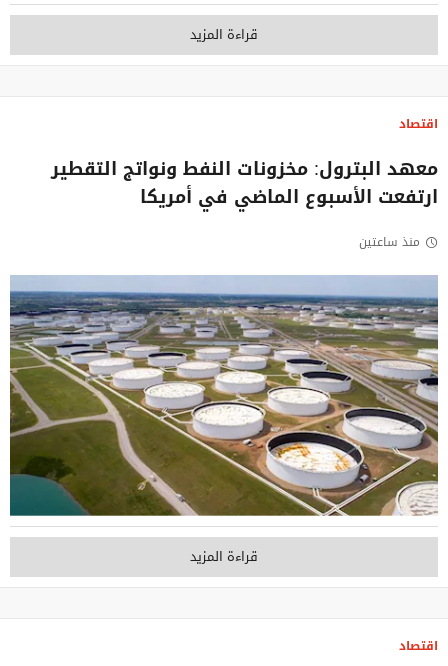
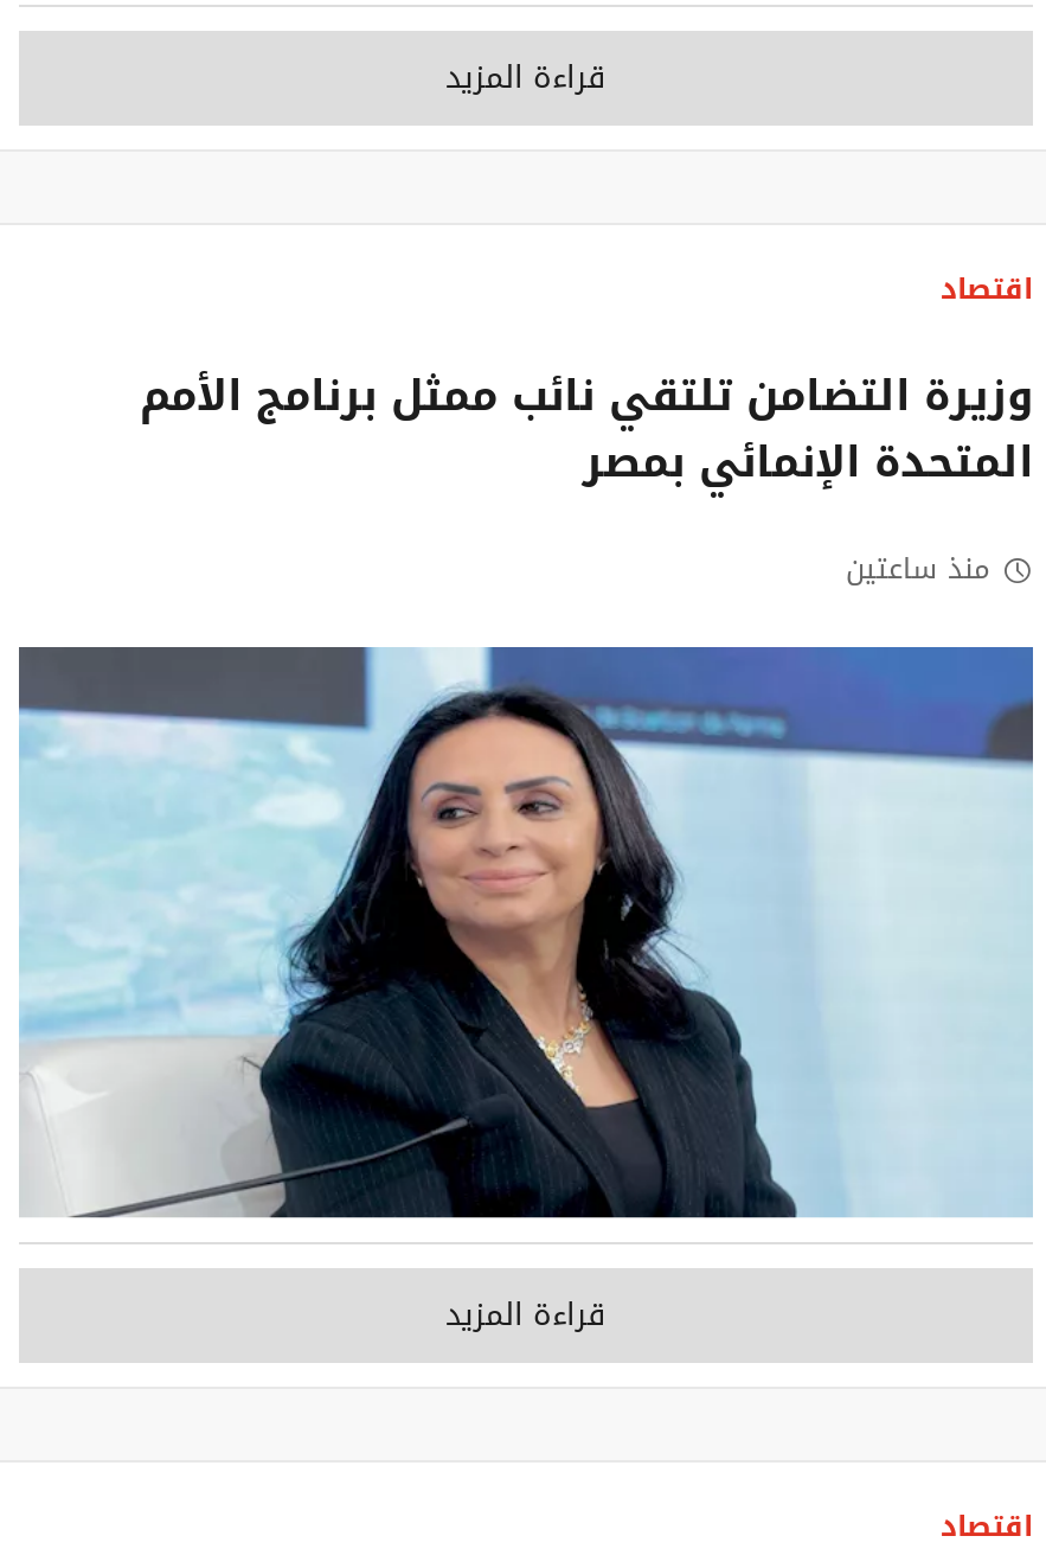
[51,152,438,214] معهد البترول: مخزونات النفط ونواتج التقطير | ارتفعت الأسبوع الماضي في أمريكا -> [140,355,1033,502] وزيرة التضامن تلتقي نائب ممثل برنامج الأمم | المتحدة الإنمائي بمصر
[9,275,439,517] [image] -> [19,647,1033,1218] [image]

